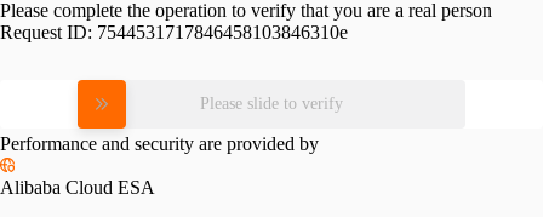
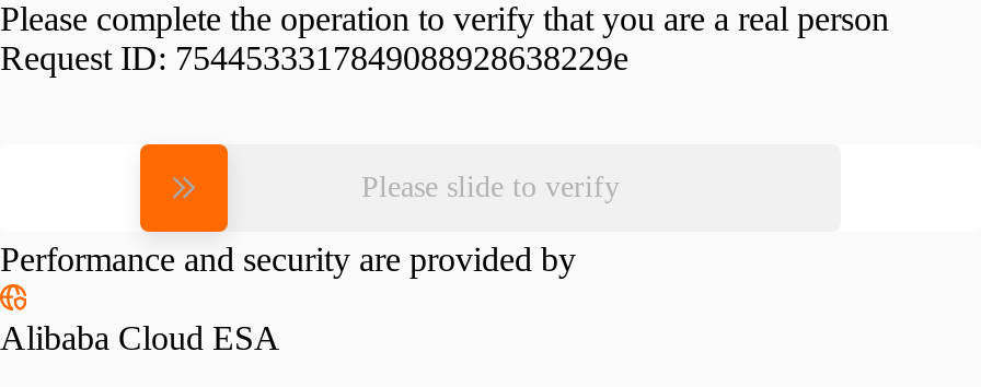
[0,22,348,42] Request ID: 7544531717846458103846310e -> [0,39,628,77] Request ID: 7544533317849088928638229e

